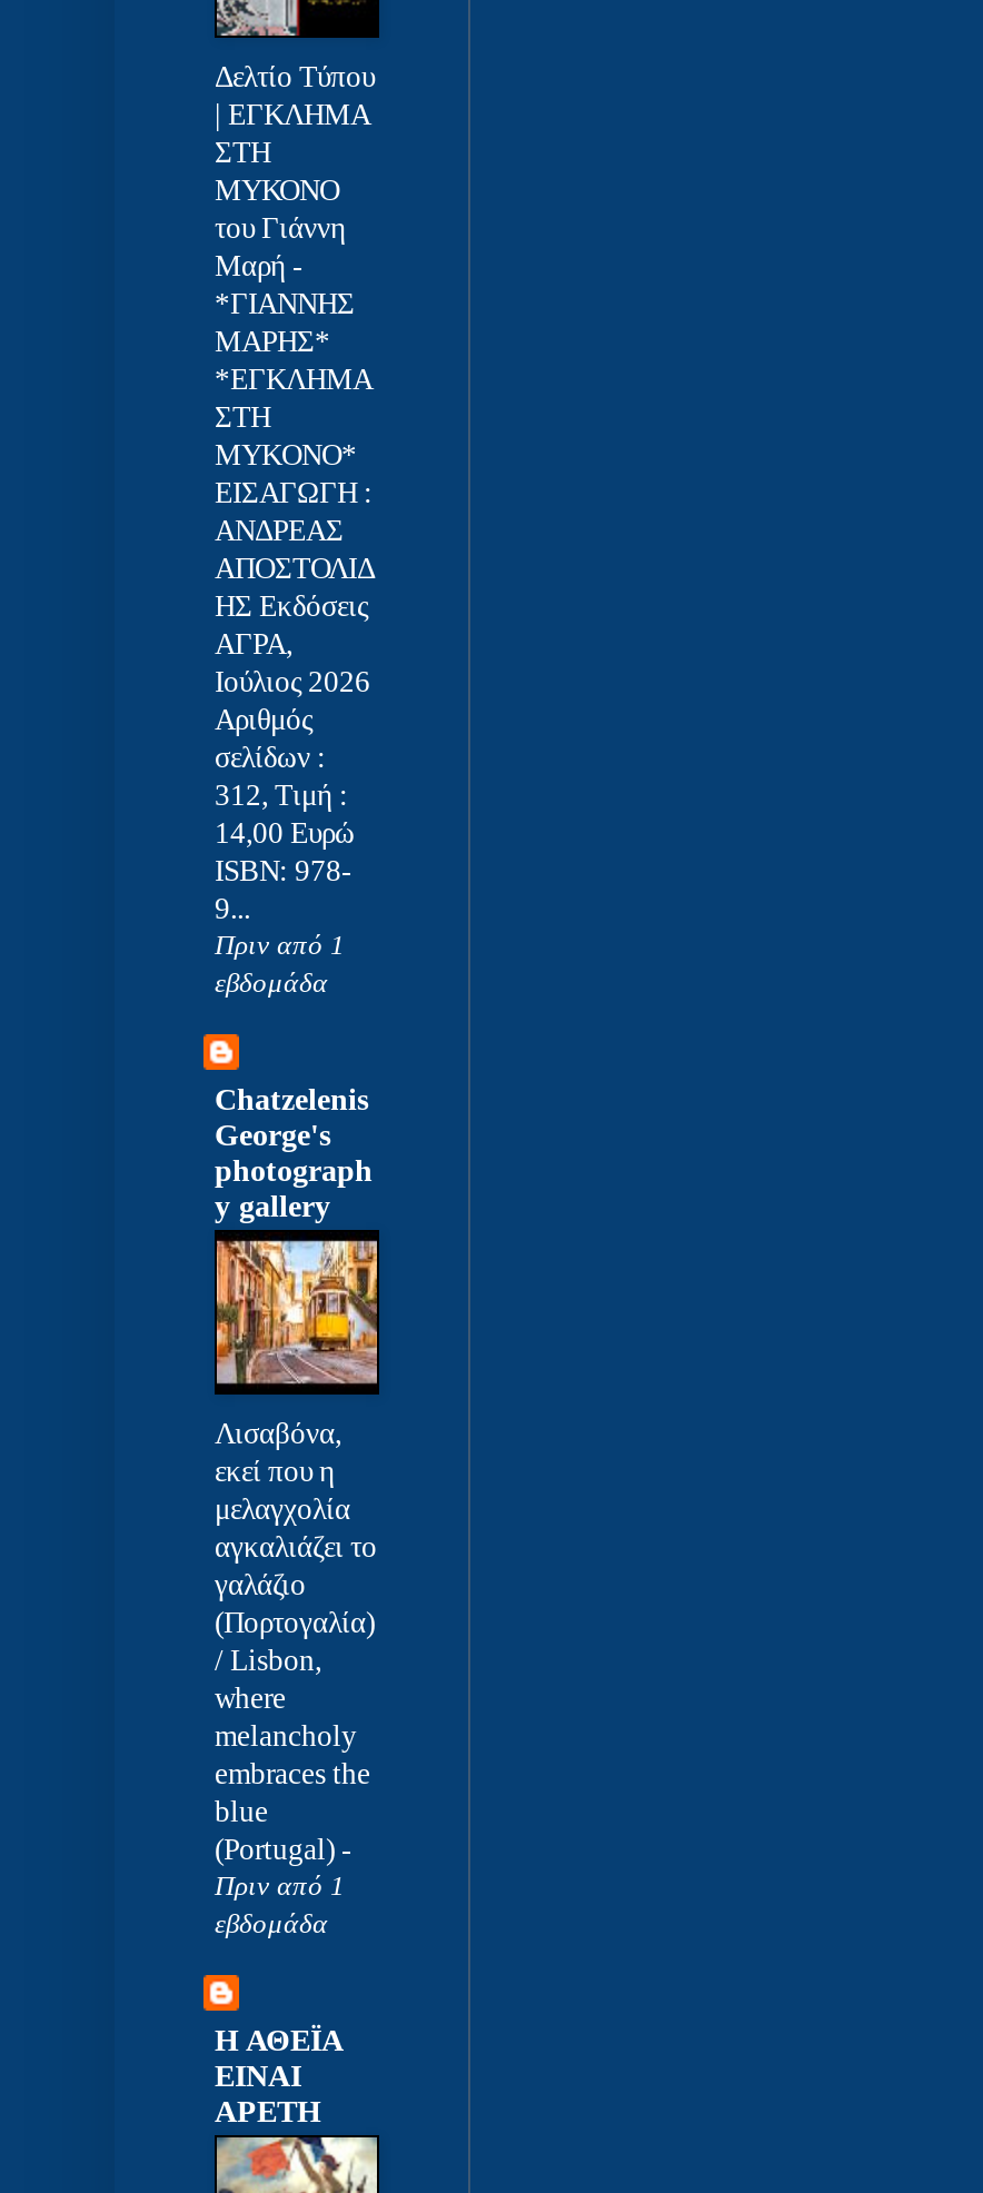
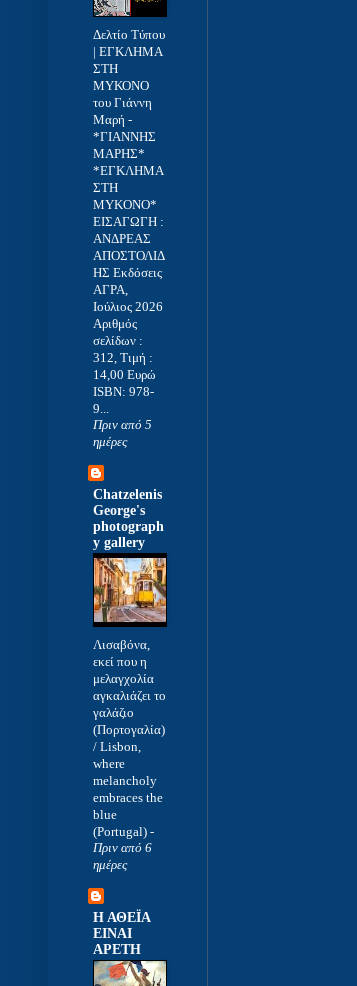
[215,929,346,998] Πριν από 1 | εβδομάδα -> [93,417,152,448] Πριν από 5 | ημέρες
[215,1869,346,1938] Πριν από 1 | εβδομάδα -> [93,840,152,871] Πριν από 6 | ημέρες

